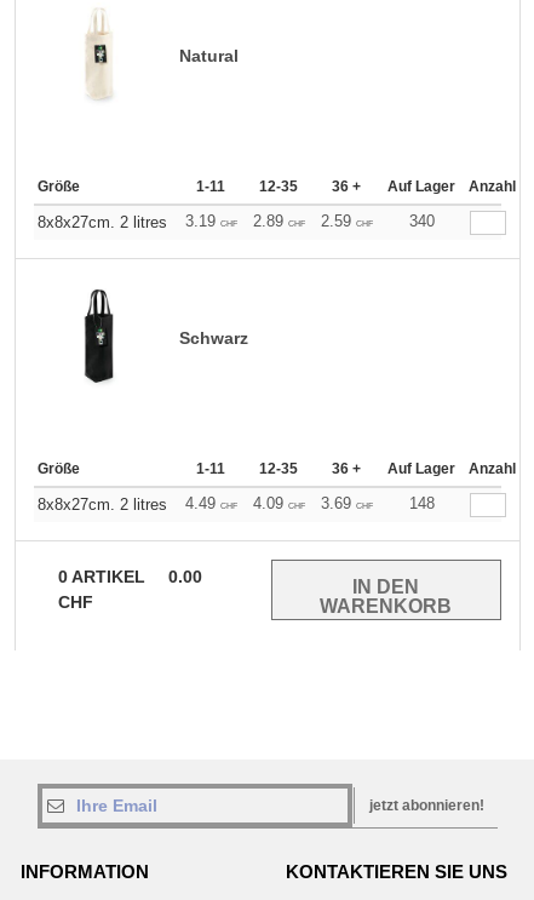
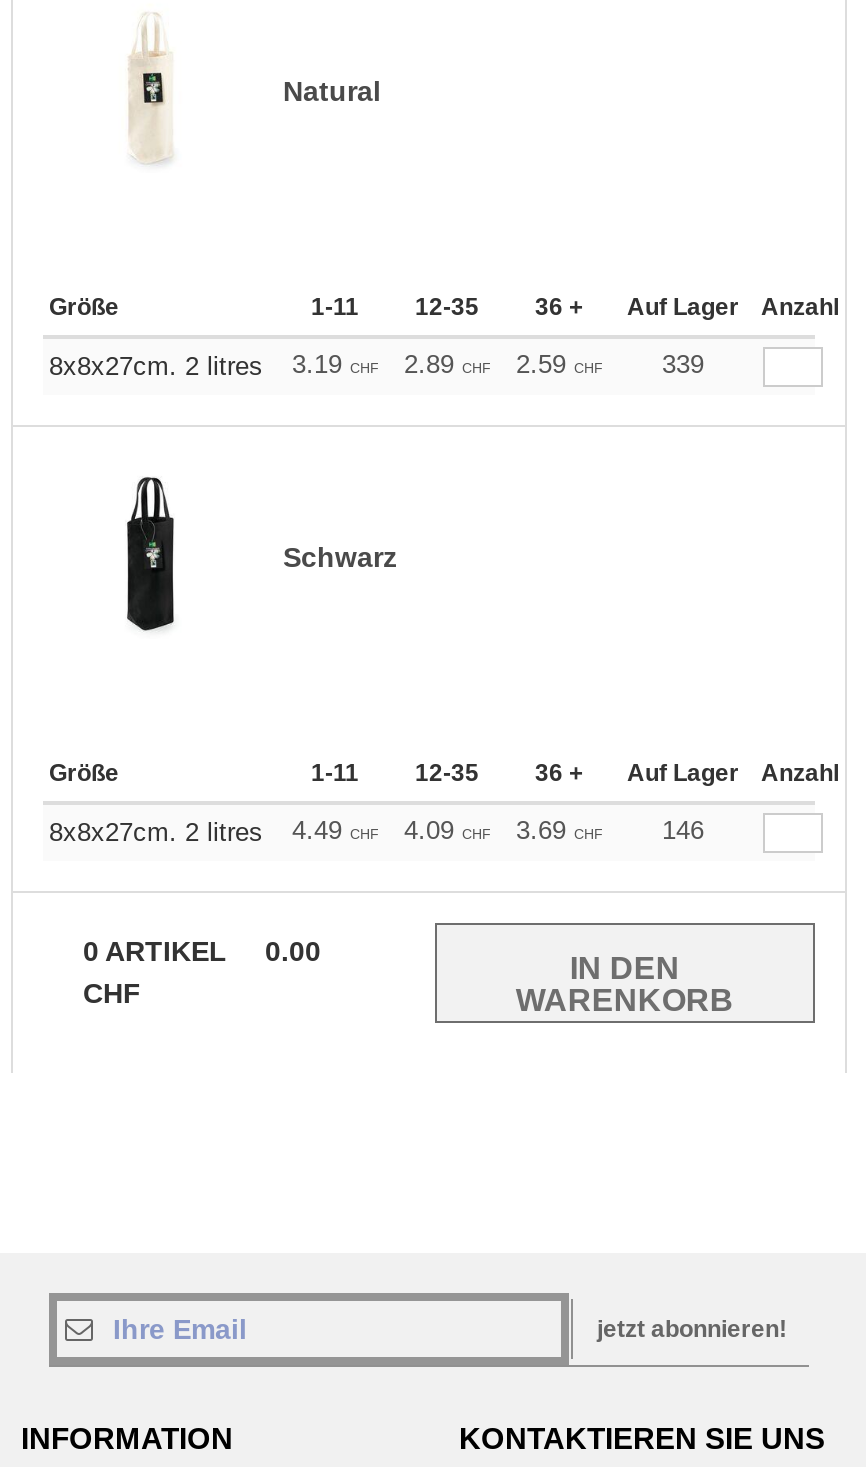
[38,212,434,231] 8x8x27cm. 2 litres 3.19 CHF 2.89 CHF 2.59 CHF 340 -> [49,349,704,381] 8x8x27cm. 2 litres 3.19 CHF 2.89 CHF 2.59 CHF 339
[38,494,434,514] 8x8x27cm. 2 litres 4.49 CHF 4.09 CHF 3.69 CHF 148 -> [49,815,704,847] 8x8x27cm. 2 litres 4.49 CHF 4.09 CHF 3.69 CHF 146

